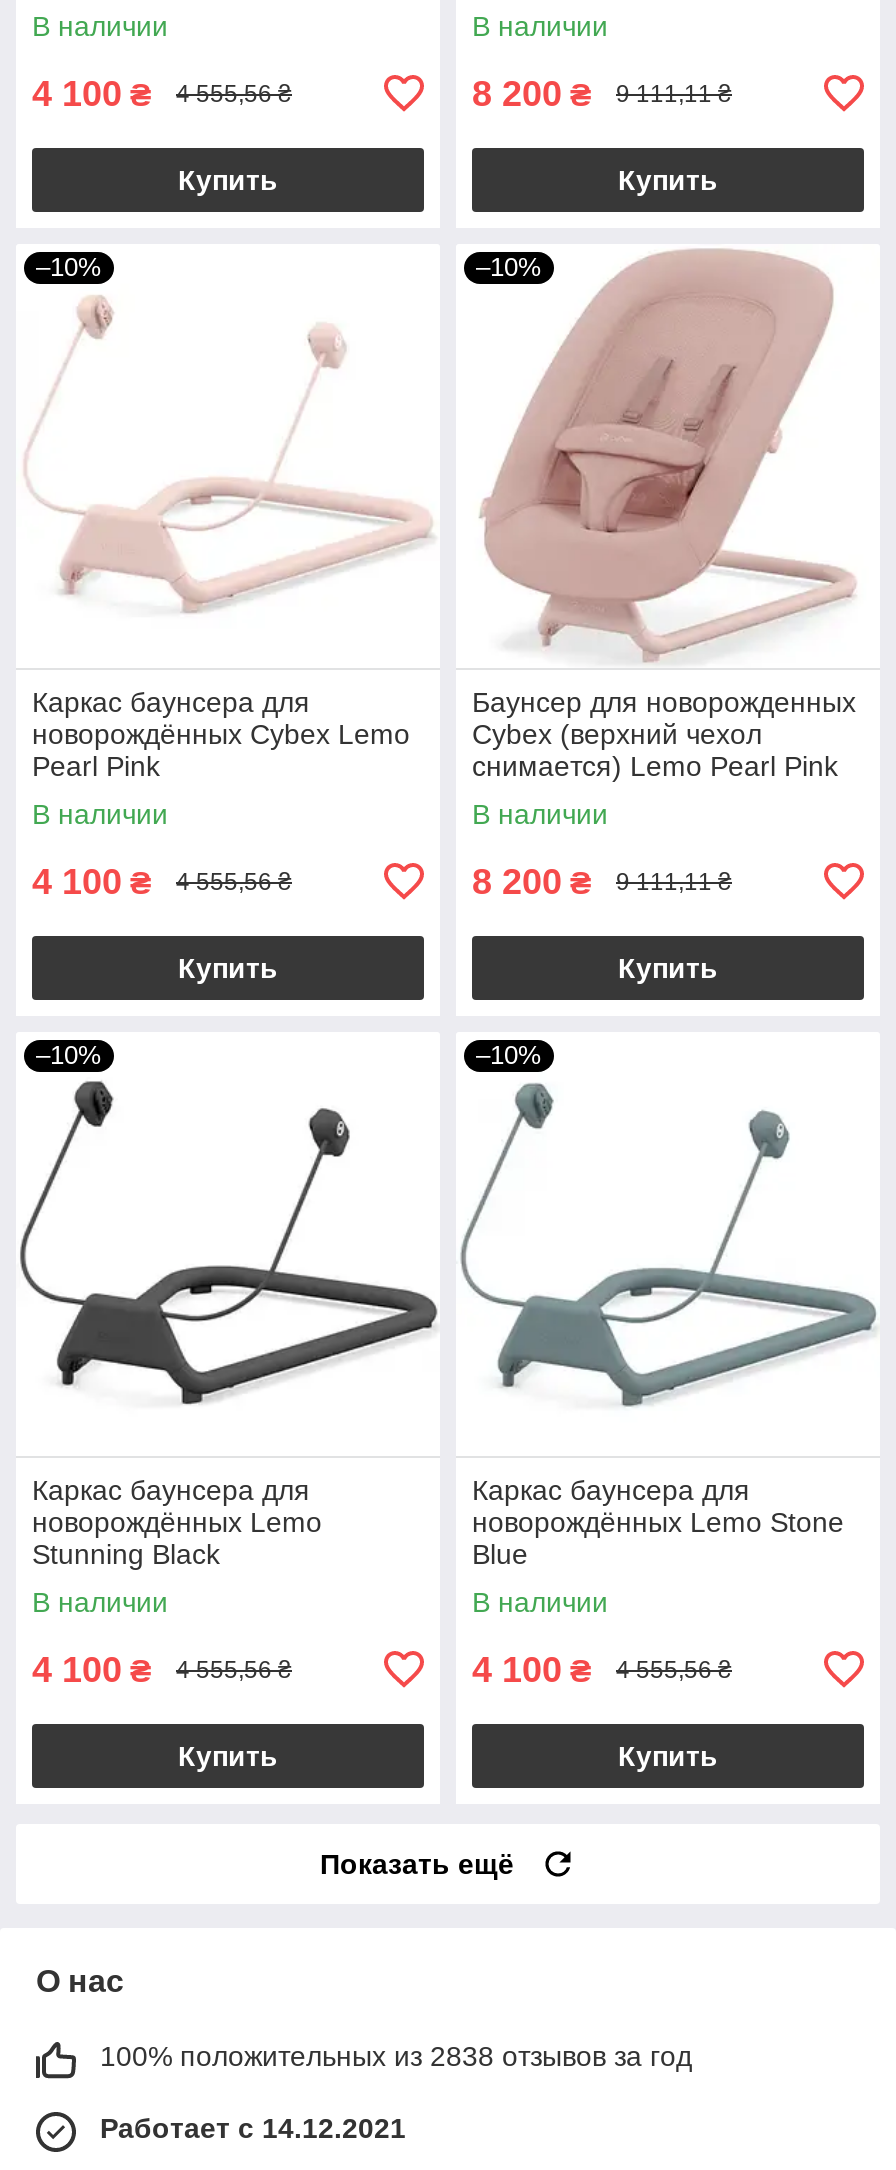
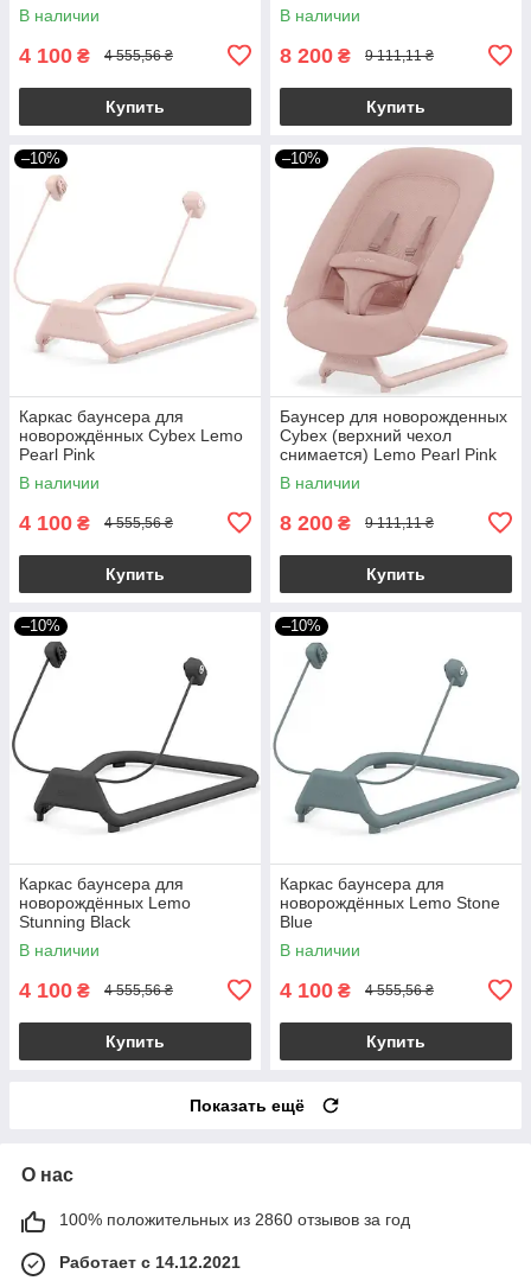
[100,2040,692,2072] 100% положительных из 2838 отзывов за год -> [59,1210,410,1229] 100% положительных из 2860 отзывов за год

